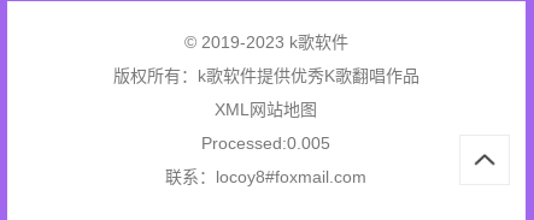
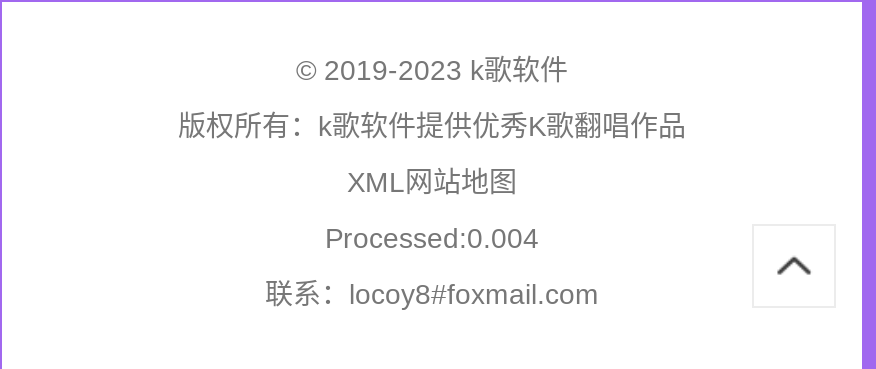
[202,133,331,153] Processed:0.005 -> [325,222,539,254] Processed:0.004

